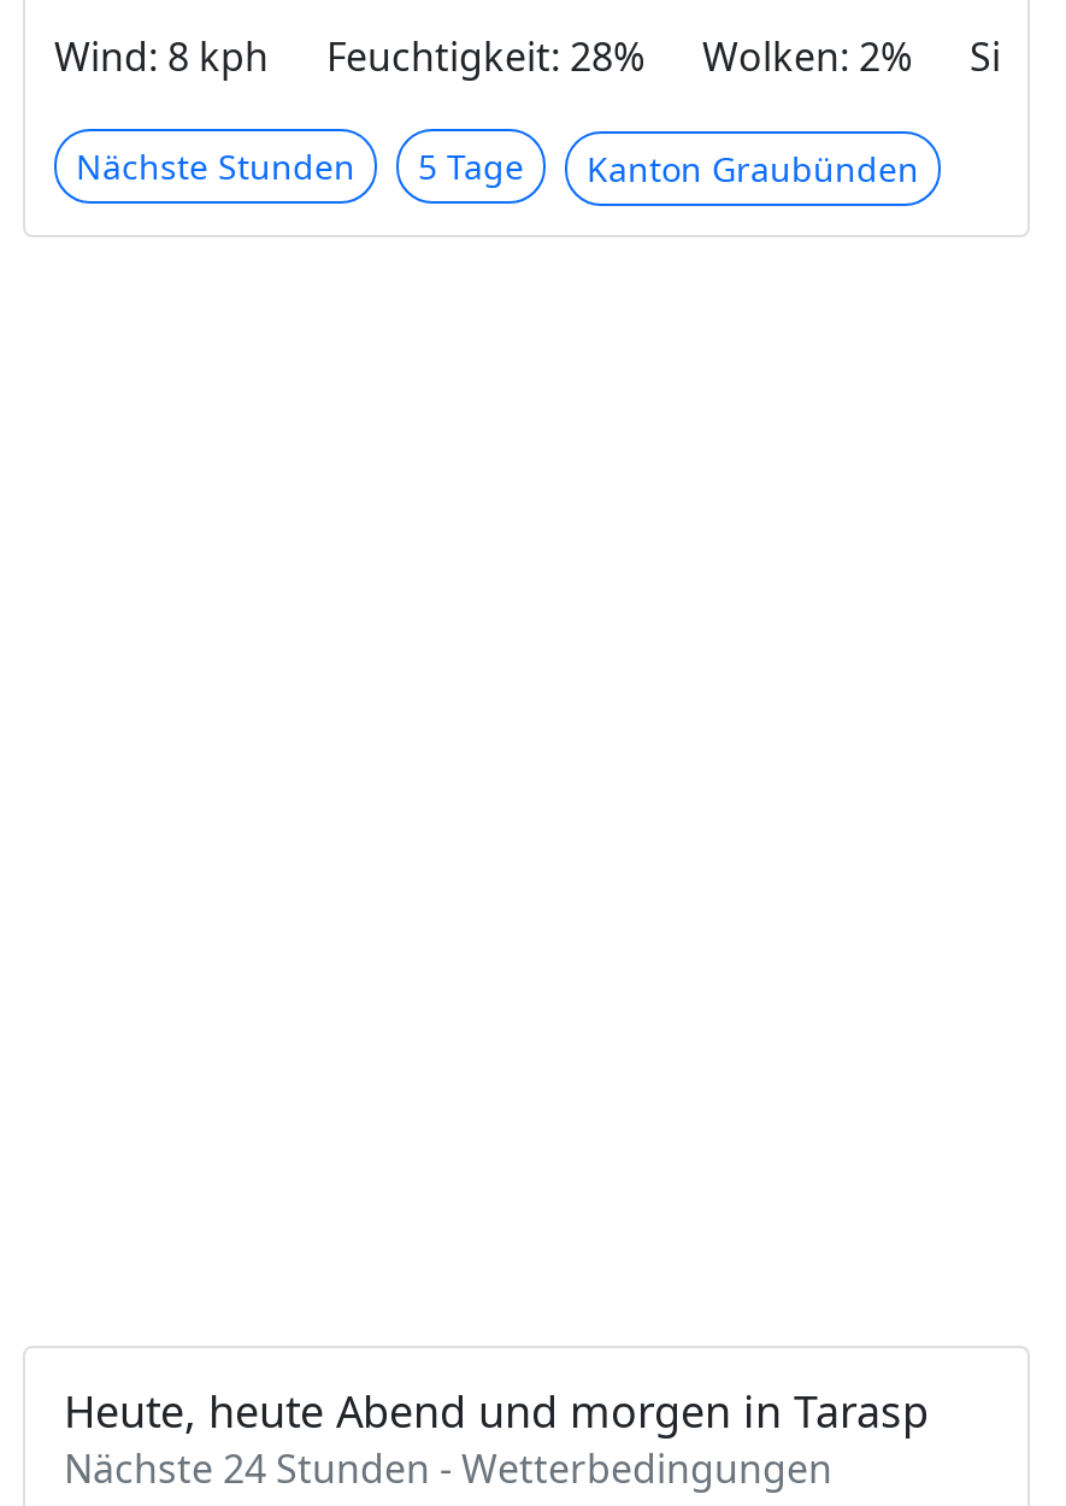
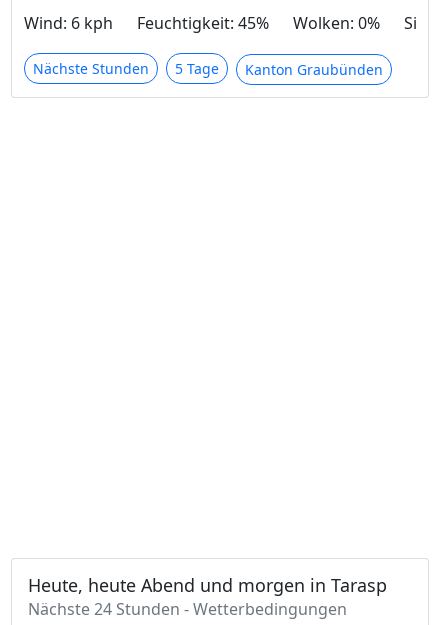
[54,30,269,83] Wind: 8 kph -> [24,12,113,34] Wind: 6 kph
[326,30,644,83] Feuchtigkeit: 28% -> [137,12,269,34] Feuchtigkeit: 45%
[702,30,912,83] Wolken: 2% -> [293,12,380,34] Wolken: 0%

